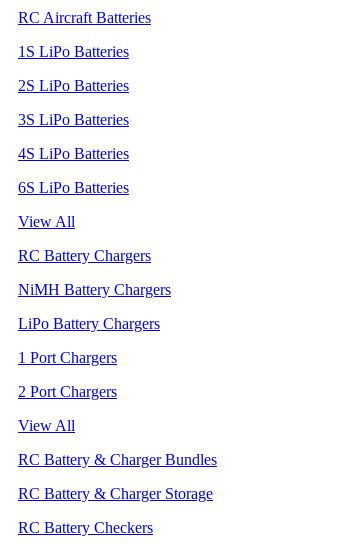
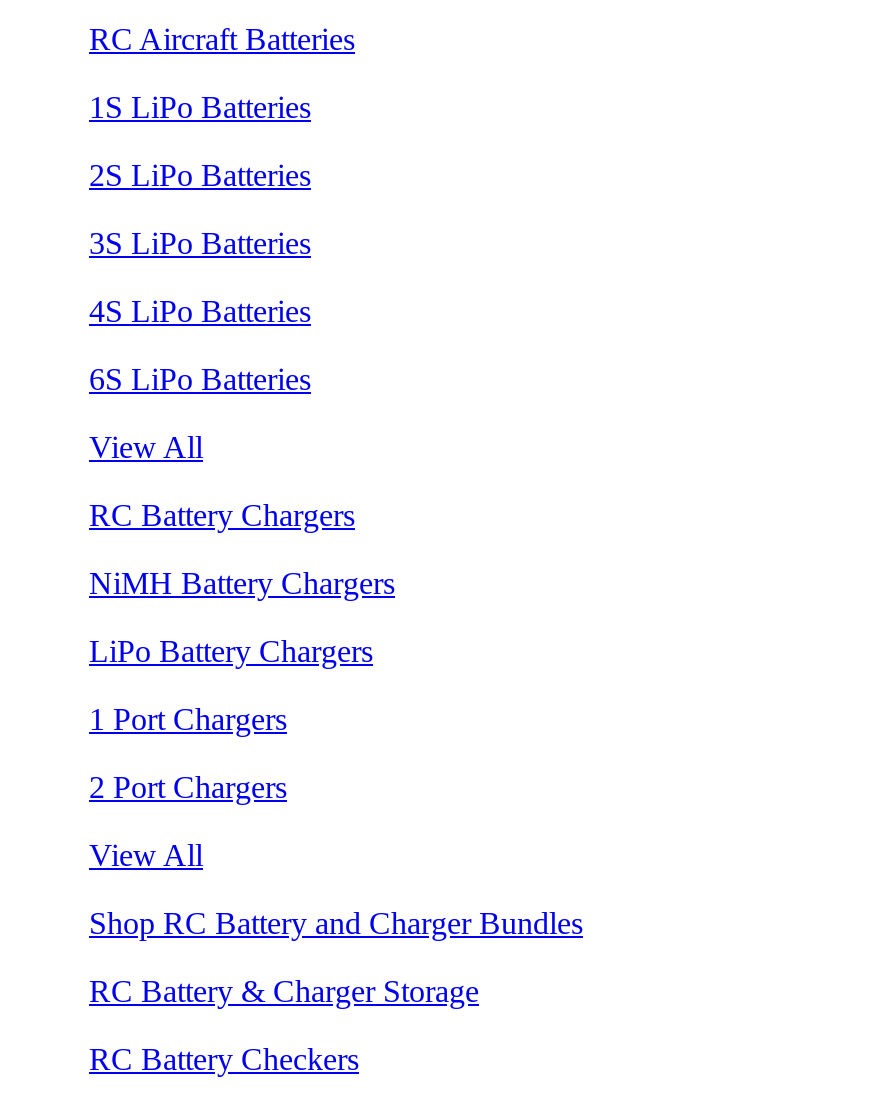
[18,451,217,468] RC Battery & Charger Bundles -> [89,906,583,940] Shop RC Battery and Charger Bundles

